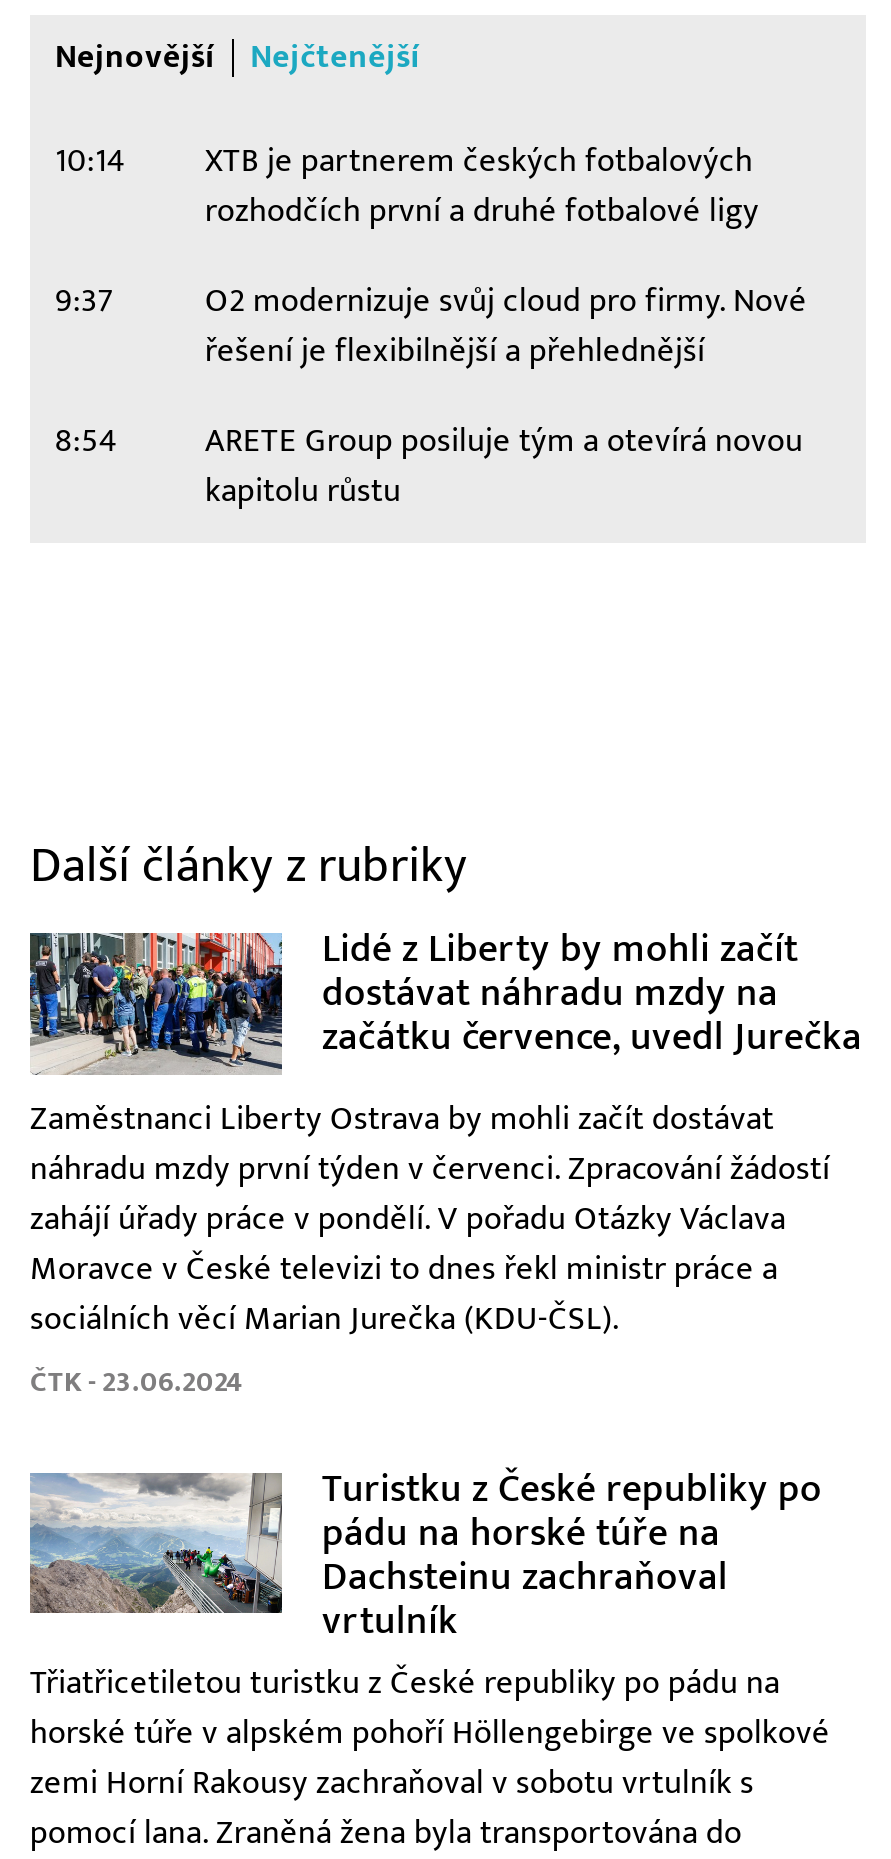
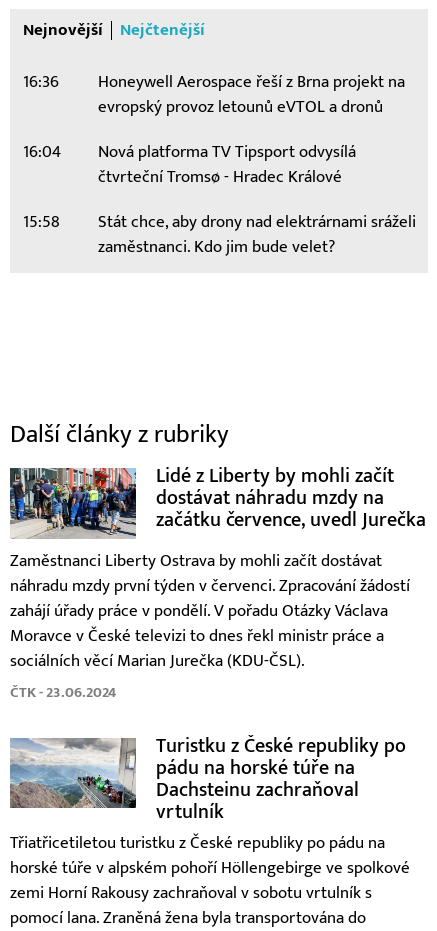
[55,141,759,231] 10:14 | XTB je partnerem českých fotbalových | rozhodčích první a druhé fotbalové ligy -> [22,72,404,117] 16:36 | Honeywell Aerospace řeší z Brna projekt na | evropský provoz letounů eVTOL a dronů
[55,281,807,371] 9:37 | O2 modernizuje svůj cloud pro firmy. Nové | řešení je flexibilnější a přehlednější -> [22,142,355,187] 16:04 | Nová platforma TV Tipsport odvysílá | čtvrteční Tromsø - Hradec Králové
[55,421,803,511] 8:54 | ARETE Group posiluje tým a otevírá novou | kapitolu růstu -> [22,212,415,257] 15:58 | Stát chce, aby drony nad elektrárnami sráželi | zaměstnanci. Kdo jim bude velet?

